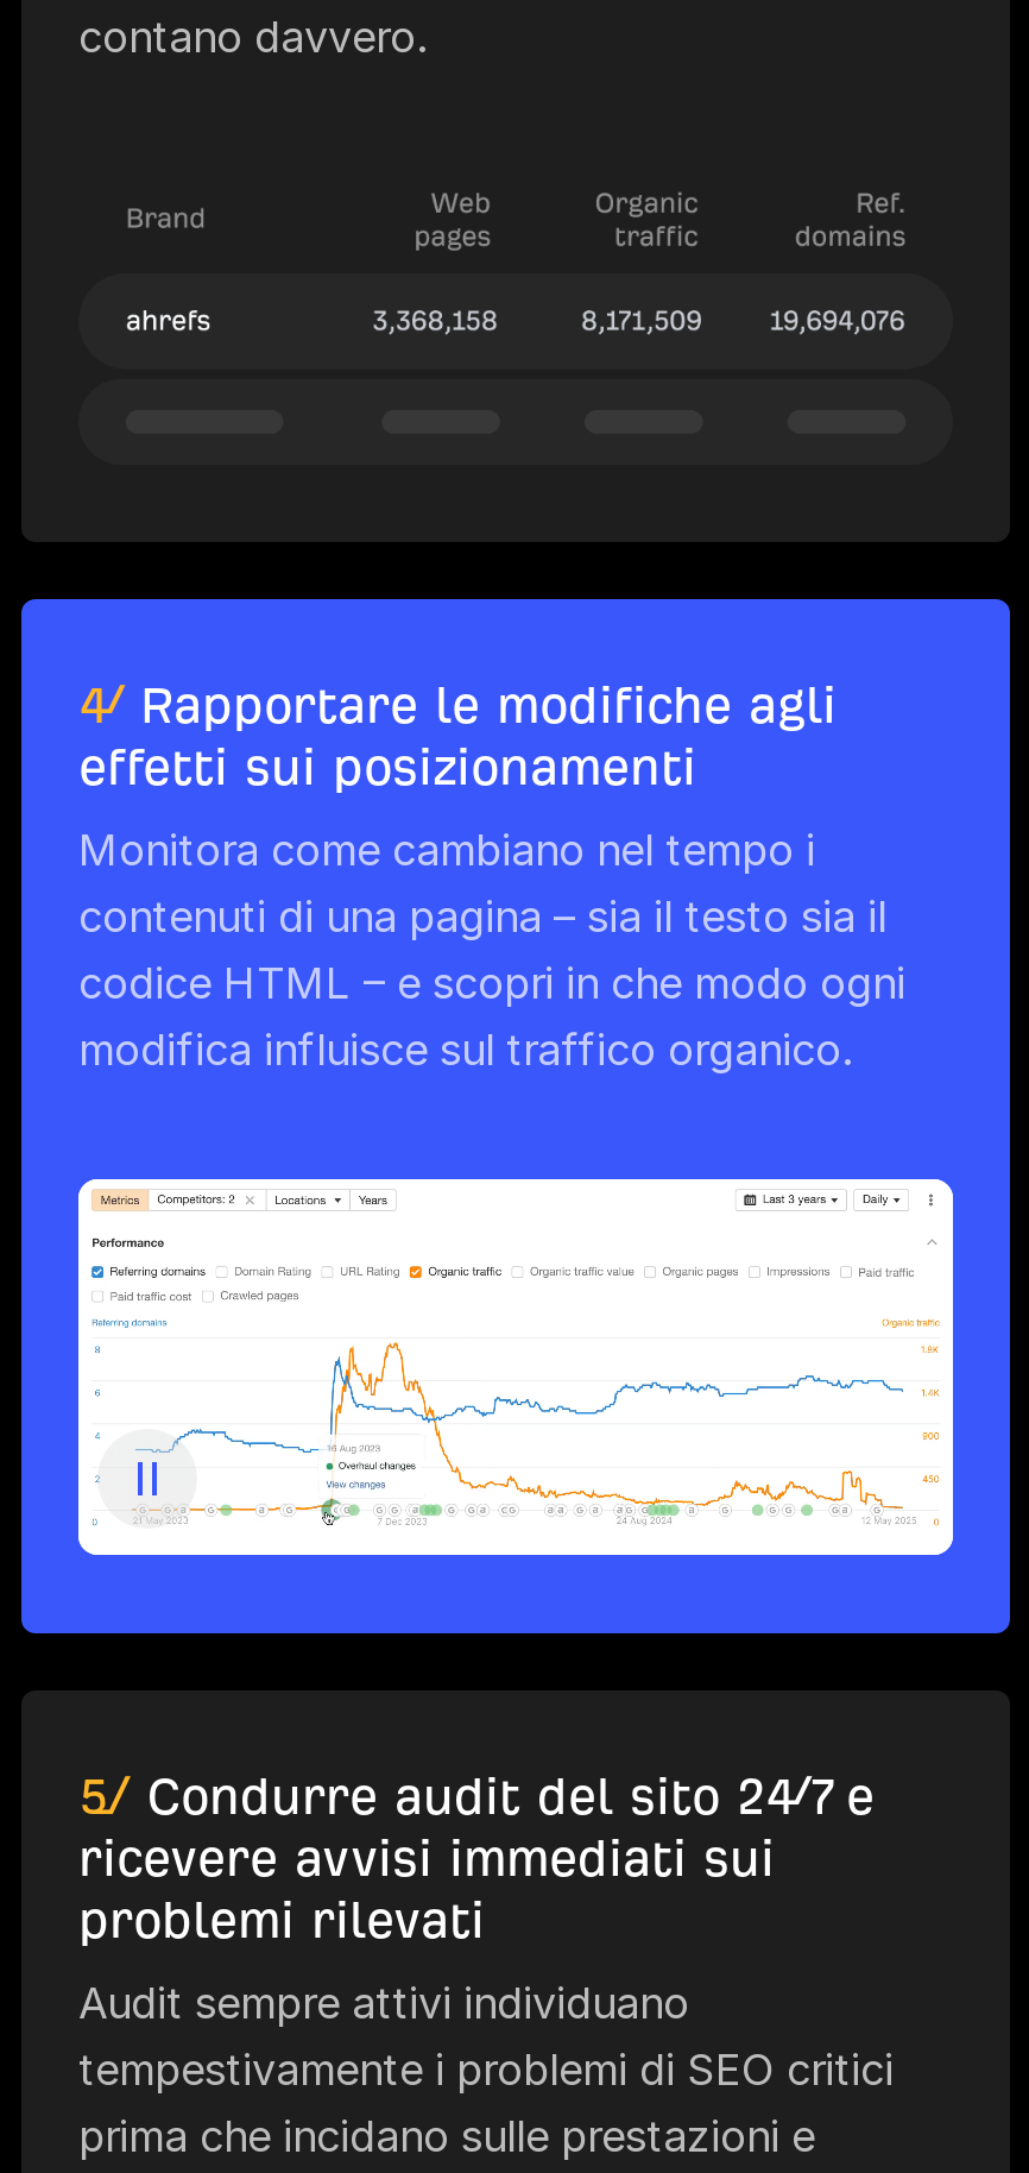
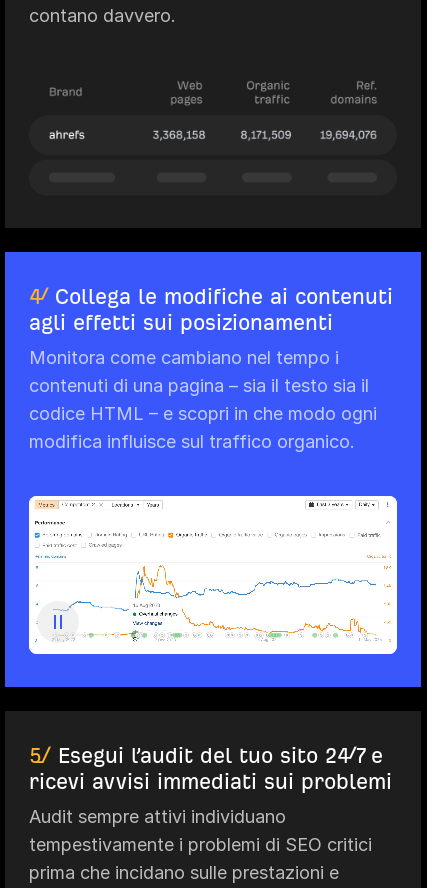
[78,679,837,795] 4/ Rapportare le modifiche agli | effetti sui posizionamenti -> [29,285,393,334] 4/ Collega le modifiche ai contenuti | agli effetti sui posizionamenti
[78,1768,875,1946] 5/ Condurre audit del sito 24/7 e | ricevere avvisi immediati sui | problemi rilevati -> [29,744,392,793] 5/ Esegui l’audit del tuo sito 24/7 e | ricevi avvisi immediati sui problemi

